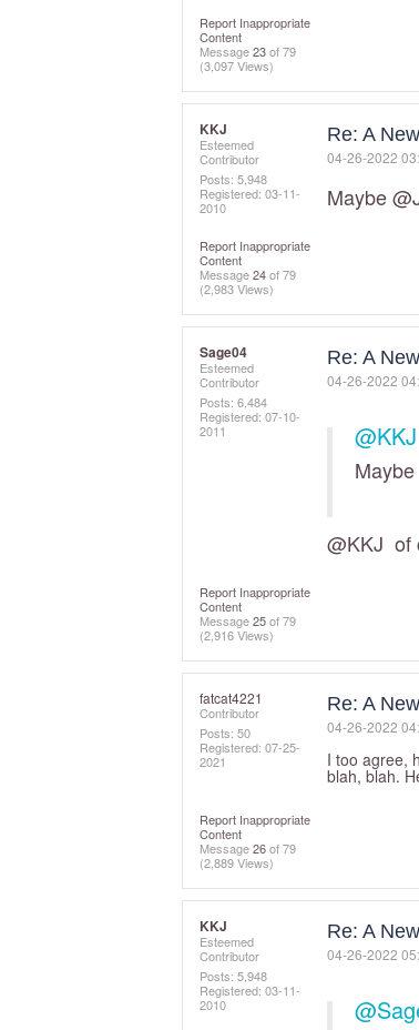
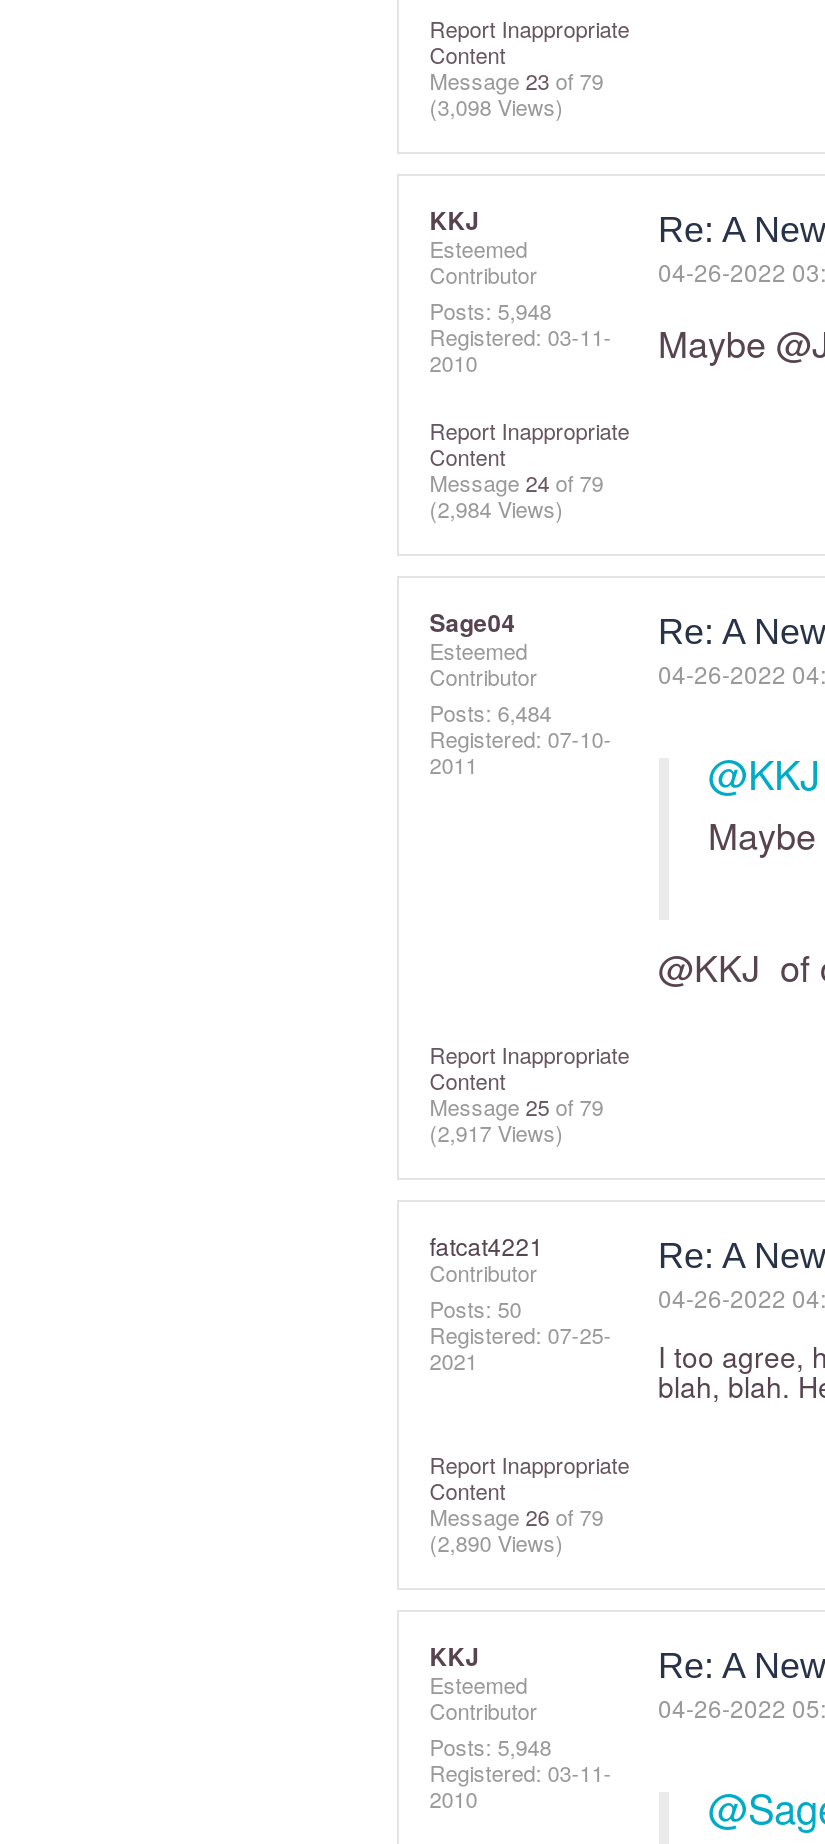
[200,57,274,74] (3,097 Views) -> [429,90,563,122] (3,098 Views)
[200,280,274,297] (2,983 Views) -> [429,492,563,524] (2,984 Views)
[200,626,274,644] (2,916 Views) -> [429,1116,563,1148] (2,917 Views)
[200,854,274,871] (2,889 Views) -> [429,1526,563,1558] (2,890 Views)

